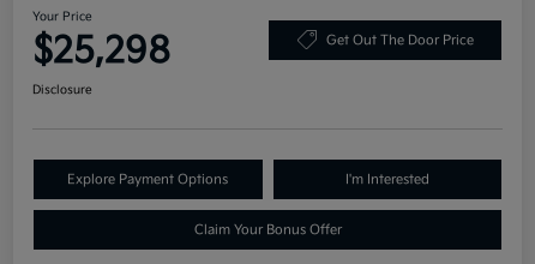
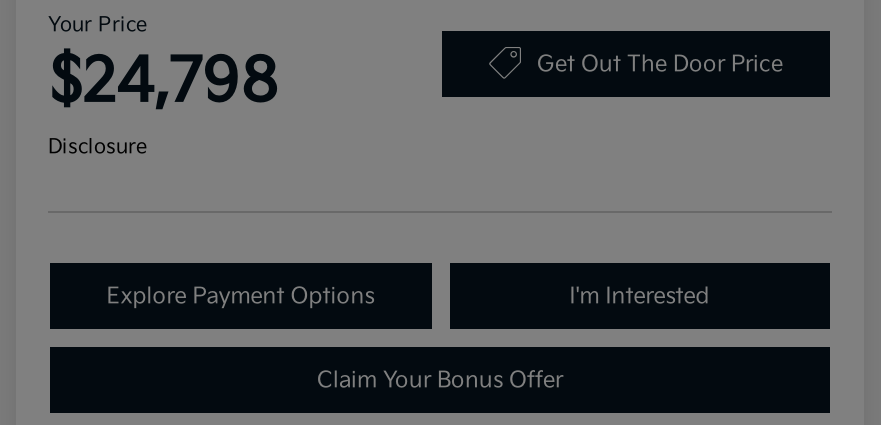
[32,30,170,73] $25,298 -> [48,47,278,119] $24,798

